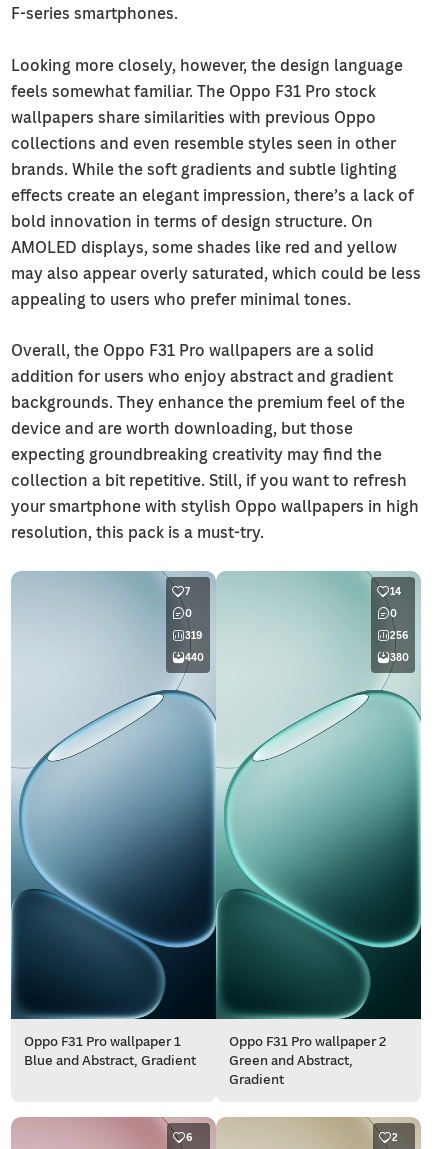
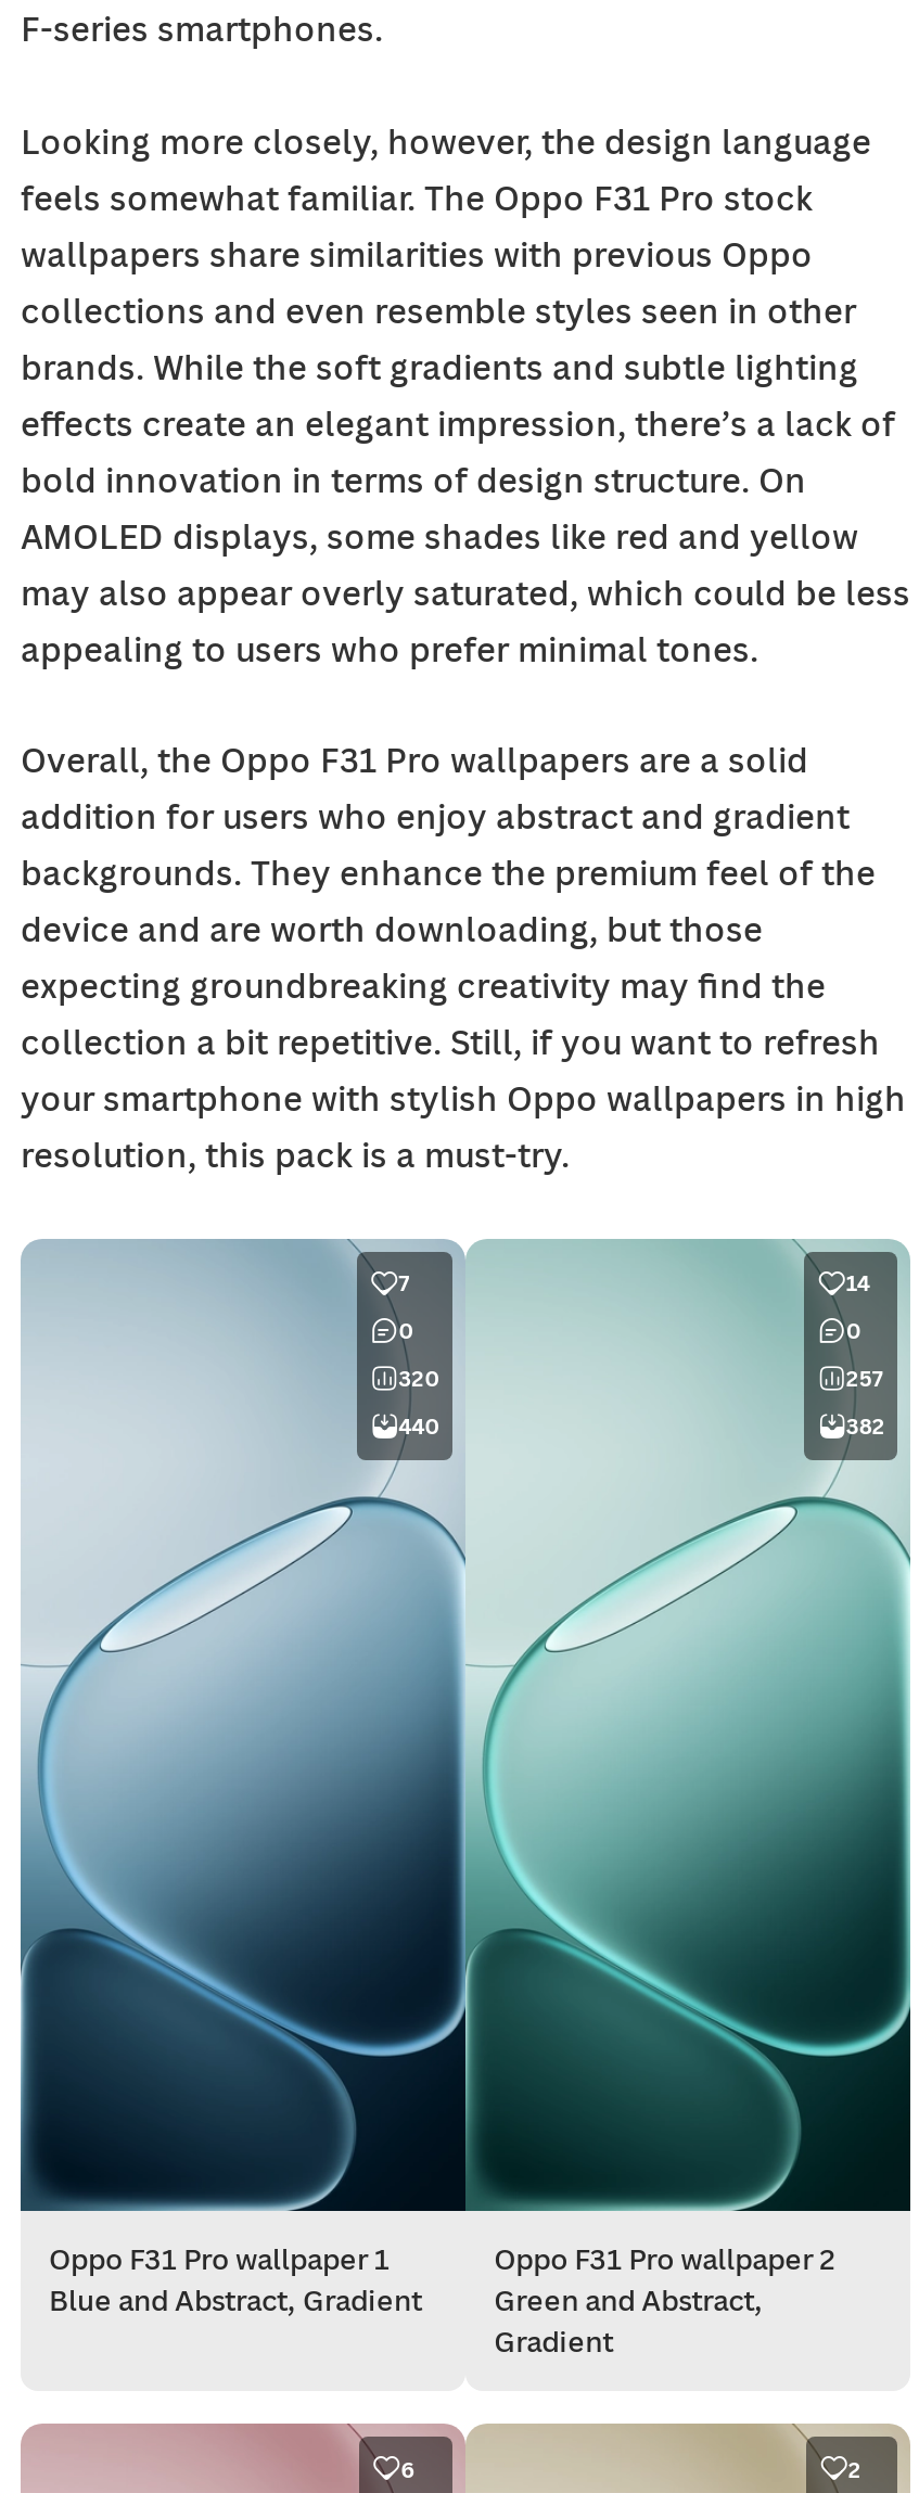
[185,628,202,642] 319 -> [399,1363,440,1393] 320
[390,628,408,642] 256 -> [846,1363,883,1393] 257
[390,650,409,664] 380 -> [846,1410,885,1441] 382

